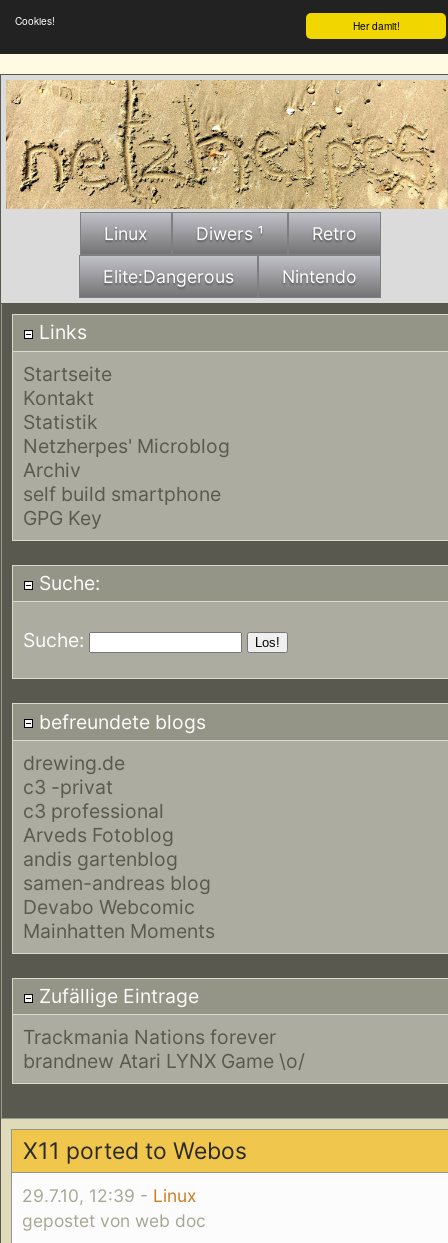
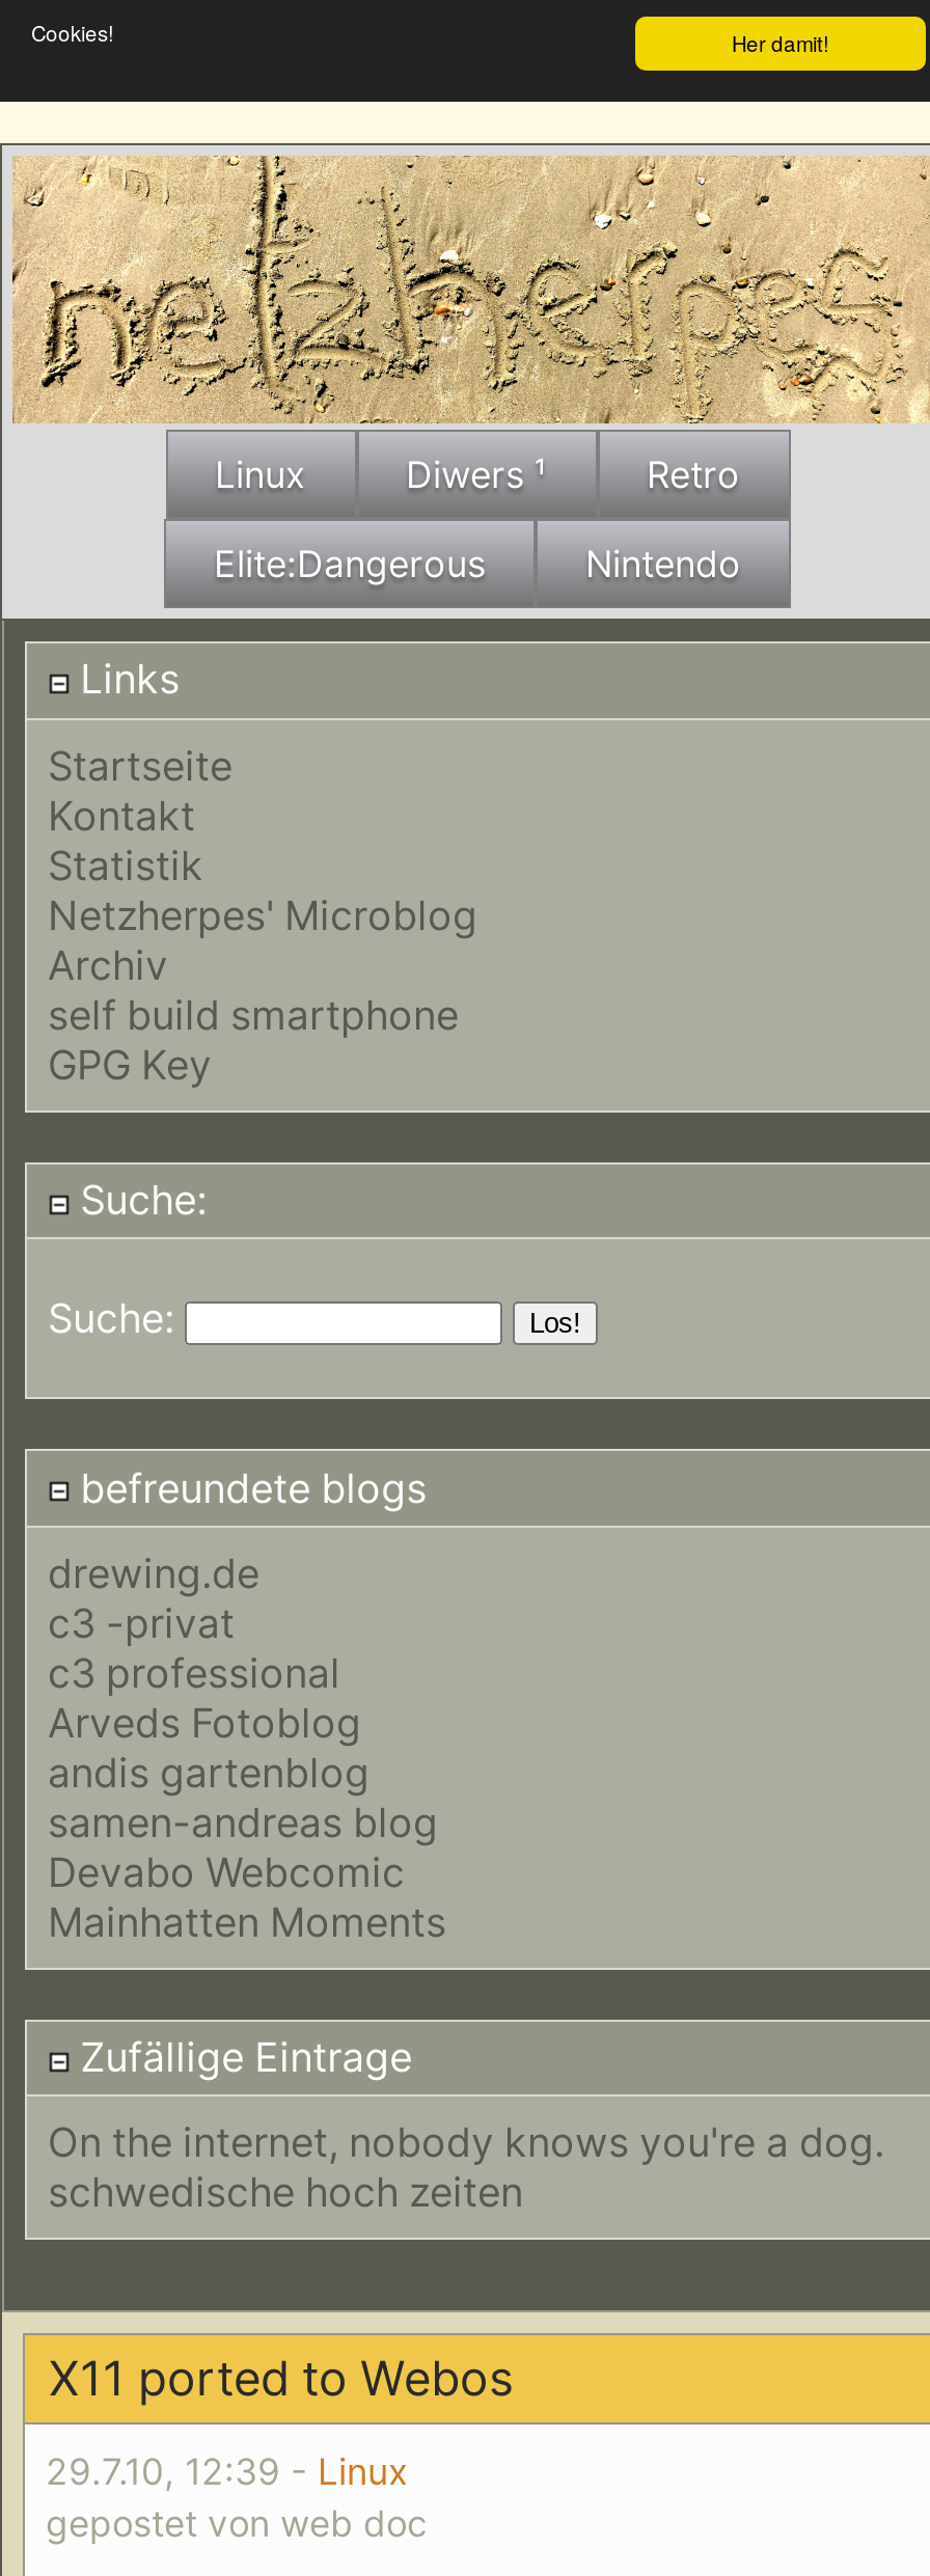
[23,1025,305,1073] Trackmania Nations forever | brandnew Atari LYNX Game \o/ -> [48,2118,884,2218] On the internet, nobody knows you're a dog. | schwedische hoch zeiten

